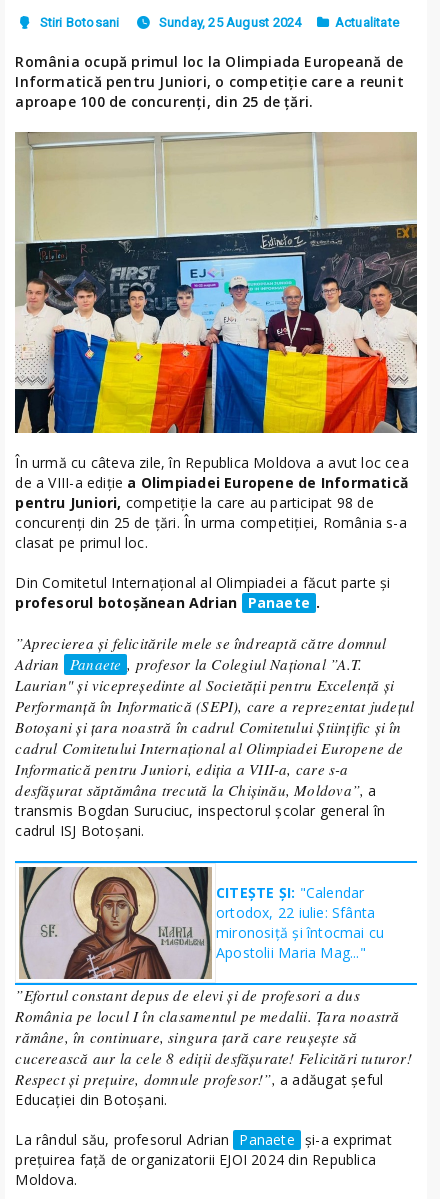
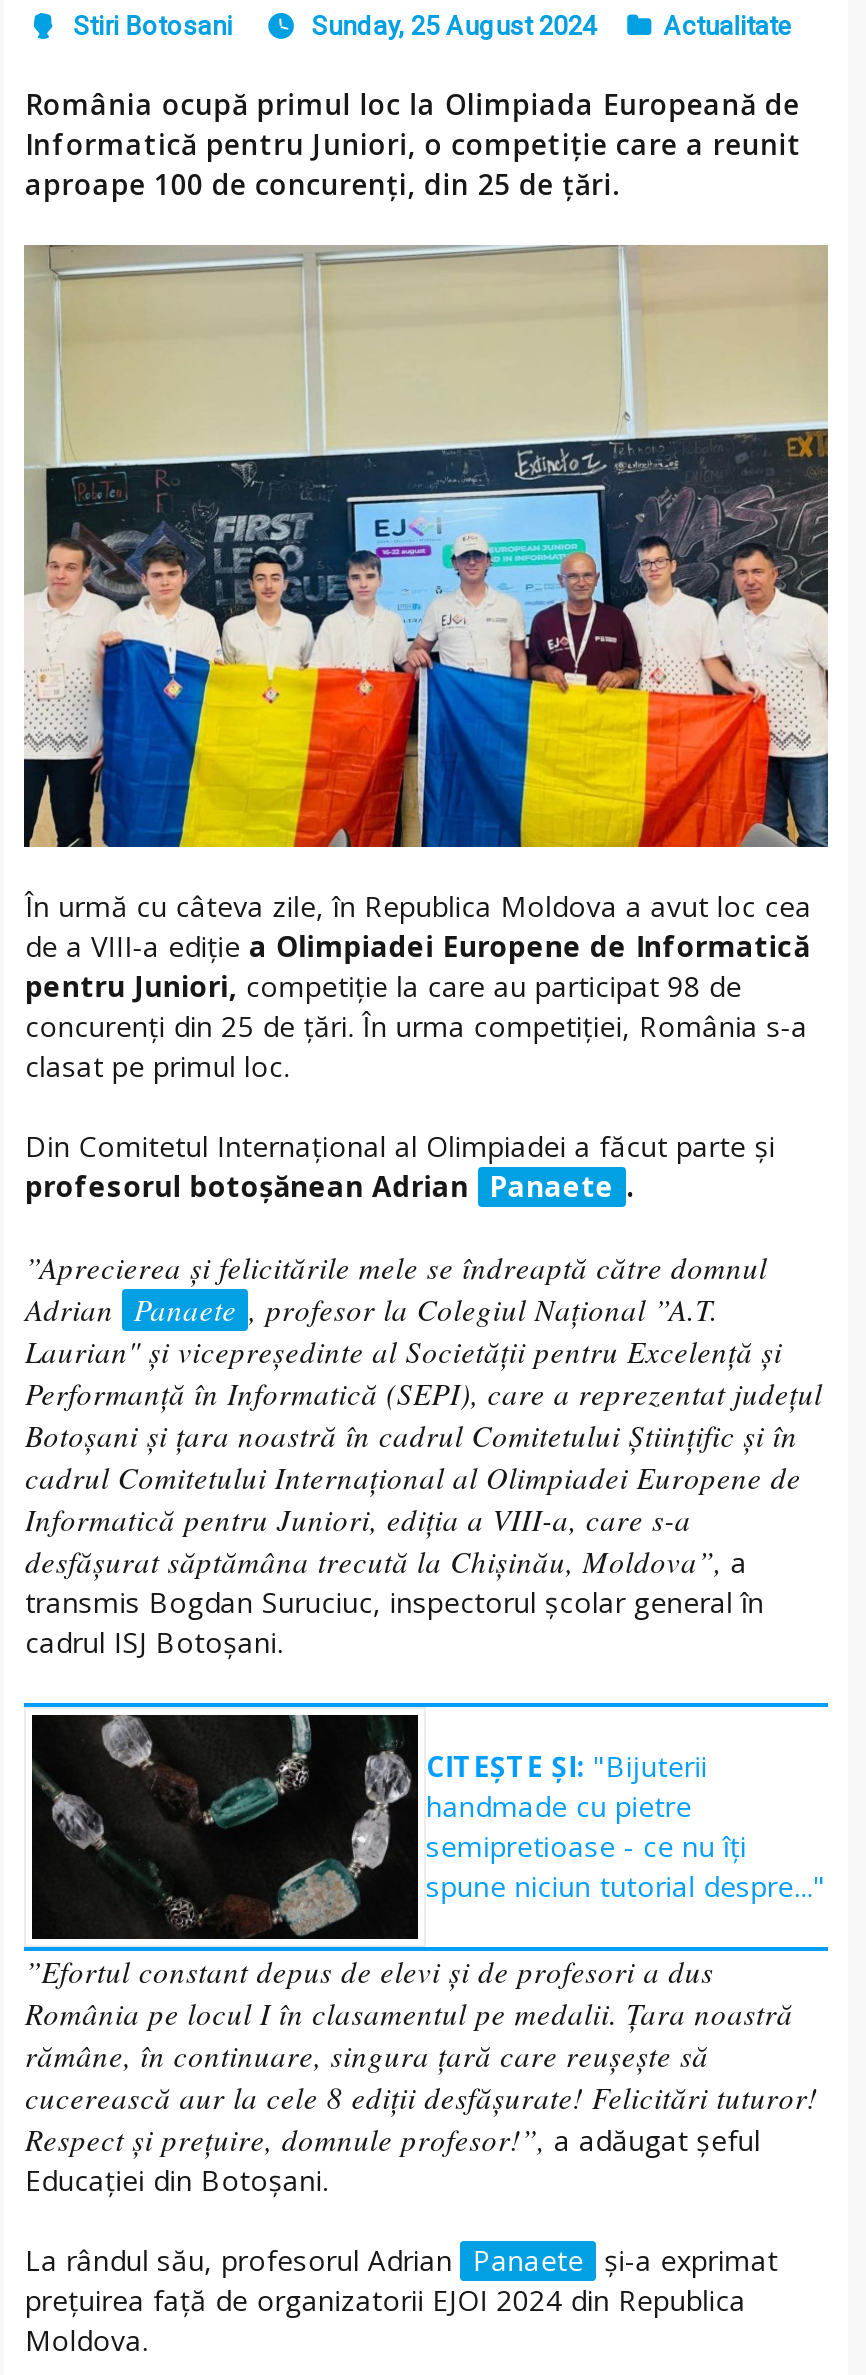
[19,866,384,980] [image] | CITEȘTE ȘI: "Calendar | ortodox, 22 iulie: Sfânta | mironosiţă şi întocmai cu | Apostolii Maria Mag..." -> [30,1713,825,1941] [image] | CITEȘTE ȘI: "Bijuterii | handmade cu pietre | semipretioase - ce nu îți | spune niciun tutorial despre..."

